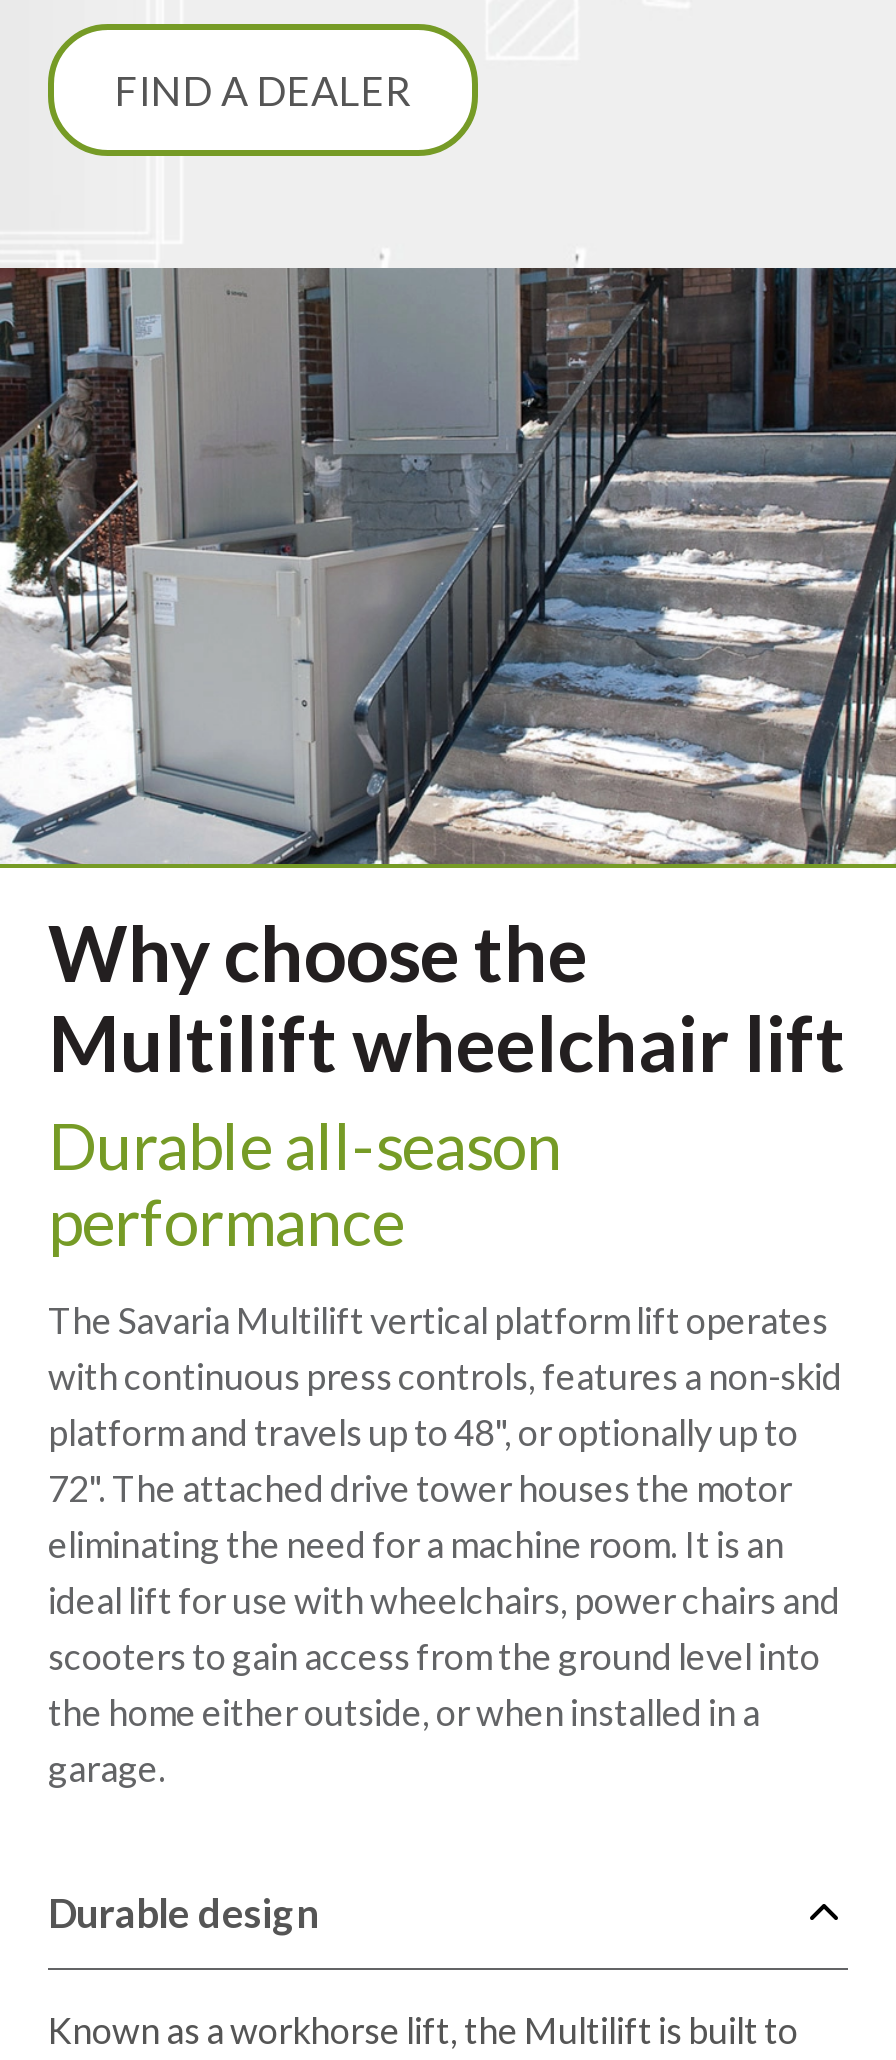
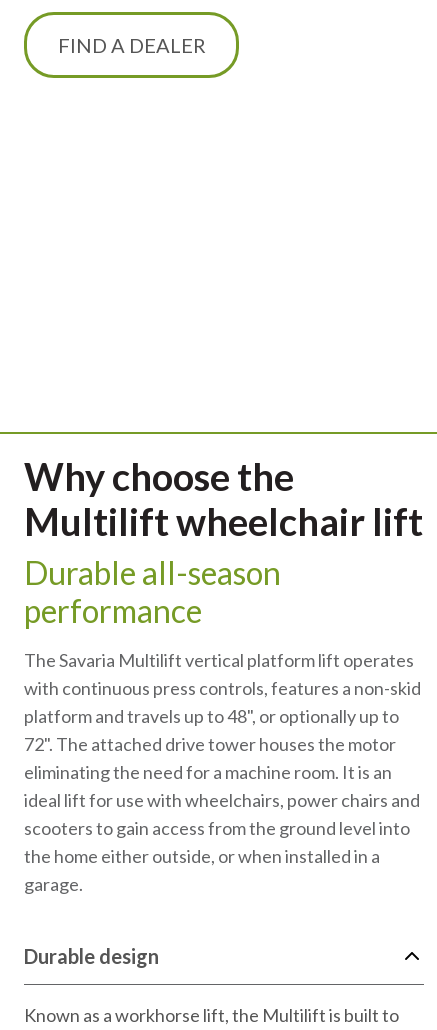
[6,254,890,866] [image] -> none

